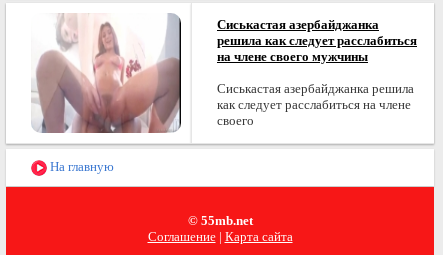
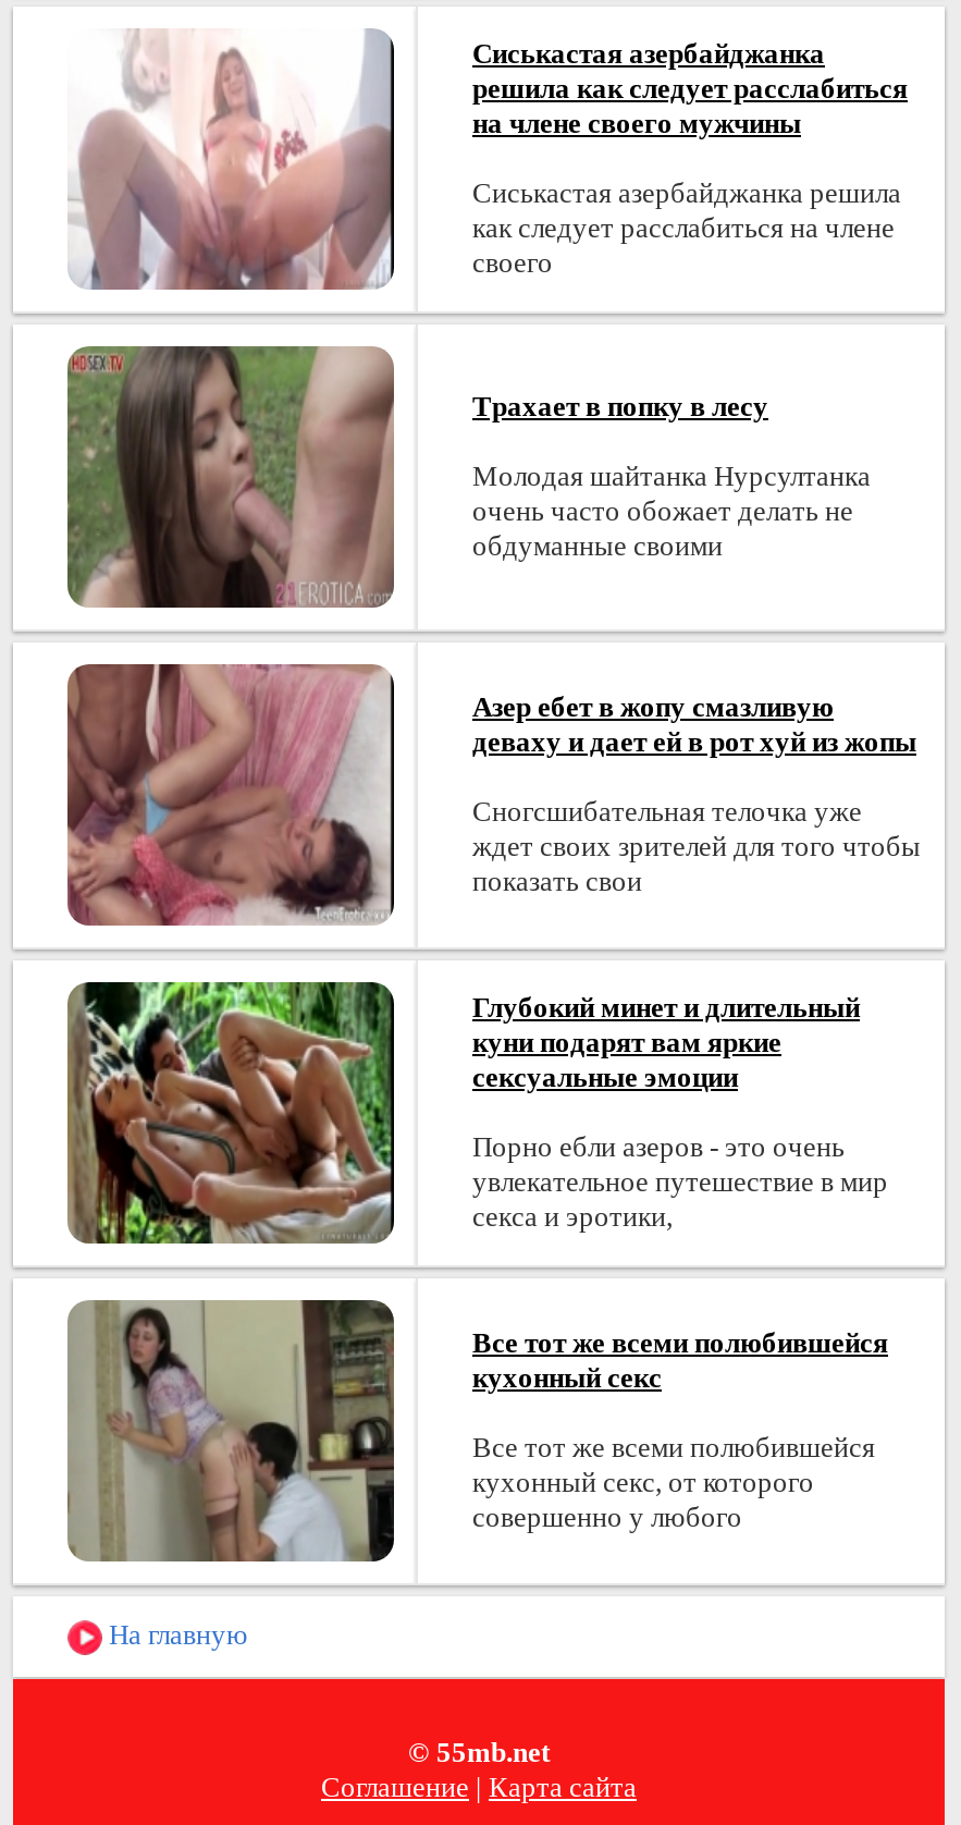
none -> [65,344,871,610] [image] | Трахает в попку в лесу | Молодая шайтанка Нурсултанка | очень часто обожает делать не | обдуманные своими
none -> [65,662,921,928] [image] | Азер ебет в жопу смазливую | деваху и дает ей в рот хуй из жопы | Сногсшибательная телочка уже | ждет своих зрителей для того чтобы | показать свои
none -> [65,980,888,1246] [image] | Глубокий минет и длительный | куни подарят вам яркие | сексуальные эмоции | Порно ебли азеров - это очень | увлекательное путешествие в мир | секса и эротики,
none -> [65,1298,888,1564] [image] | Все тот же всеми полюбившейся | кухонный секс | Все тот же всеми полюбившейся | кухонный секс, от которого | совершенно у любого

